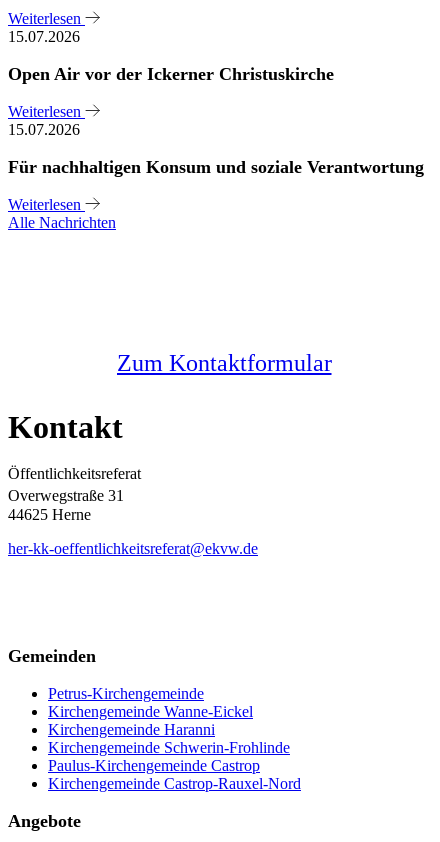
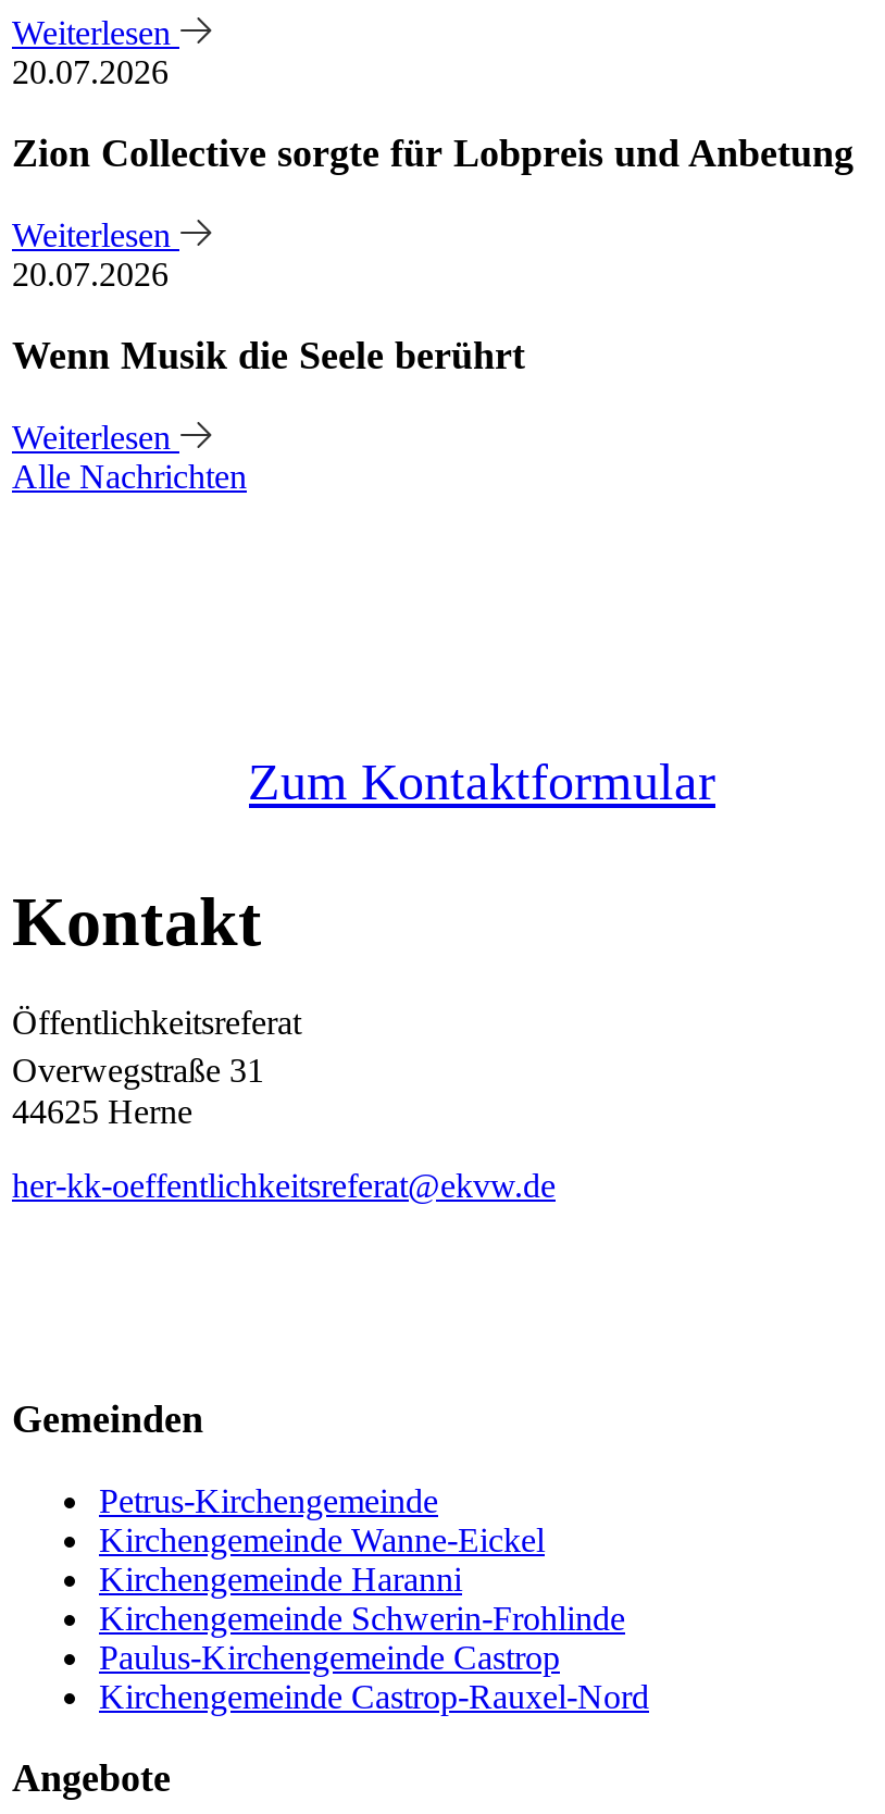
[8,28,80,45] 15.07.2026 -> [12,53,169,90] 20.07.2026
[8,64,334,84] Open Air vor der Ickerner Christuskirche -> [12,131,853,174] Zion Collective sorgte für Lobpreis und Anbetung
[8,121,80,138] 15.07.2026 -> [12,255,169,292] 20.07.2026
[8,157,424,177] Für nachhaltigen Konsum und soziale Verantwortung -> [12,333,525,377] Wenn Musik die Seele berührt

